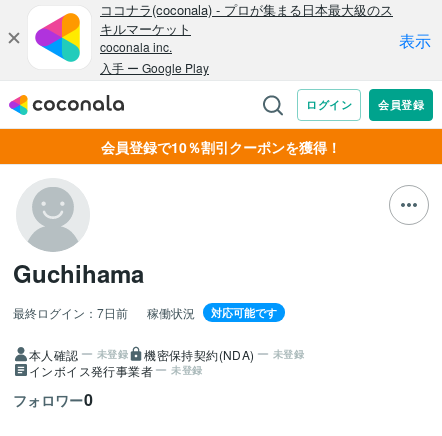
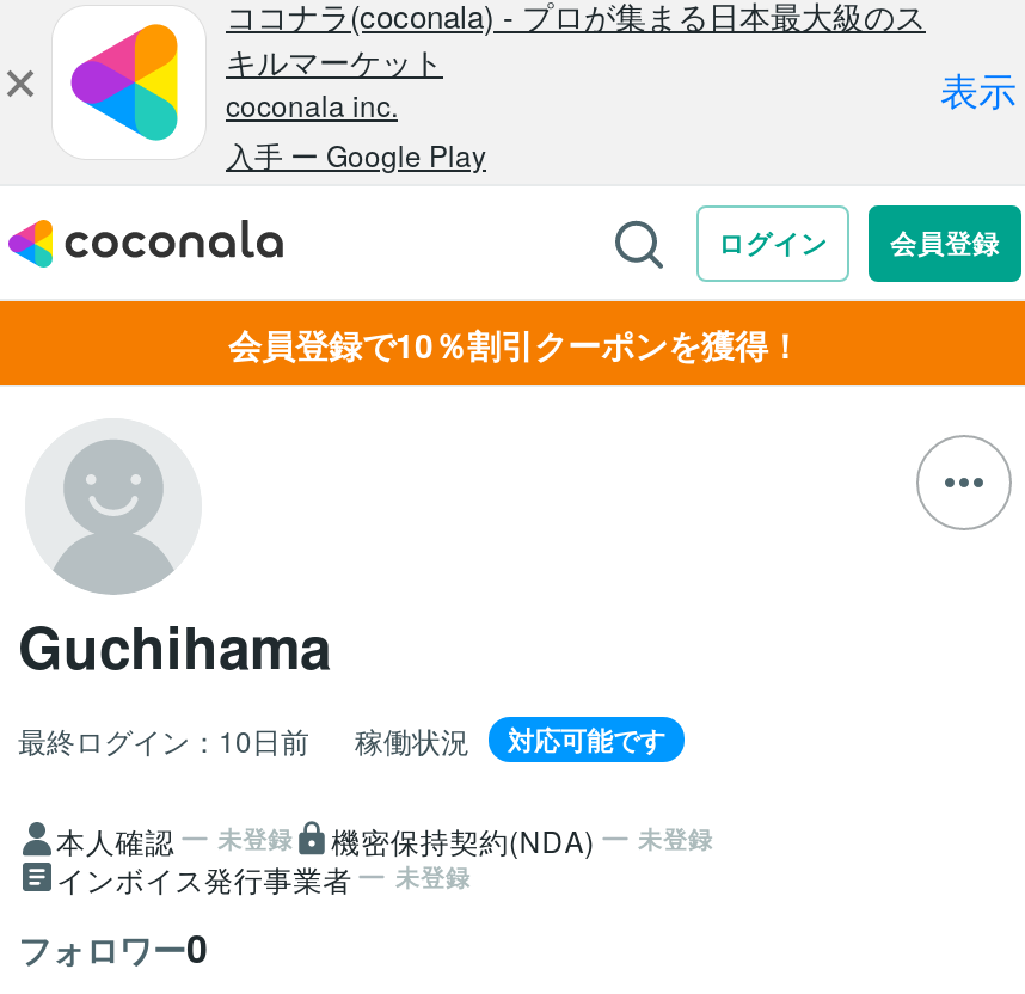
[13,303,128,320] 最終ログイン：7日前 -> [18,718,309,759] 最終ログイン：10日前

